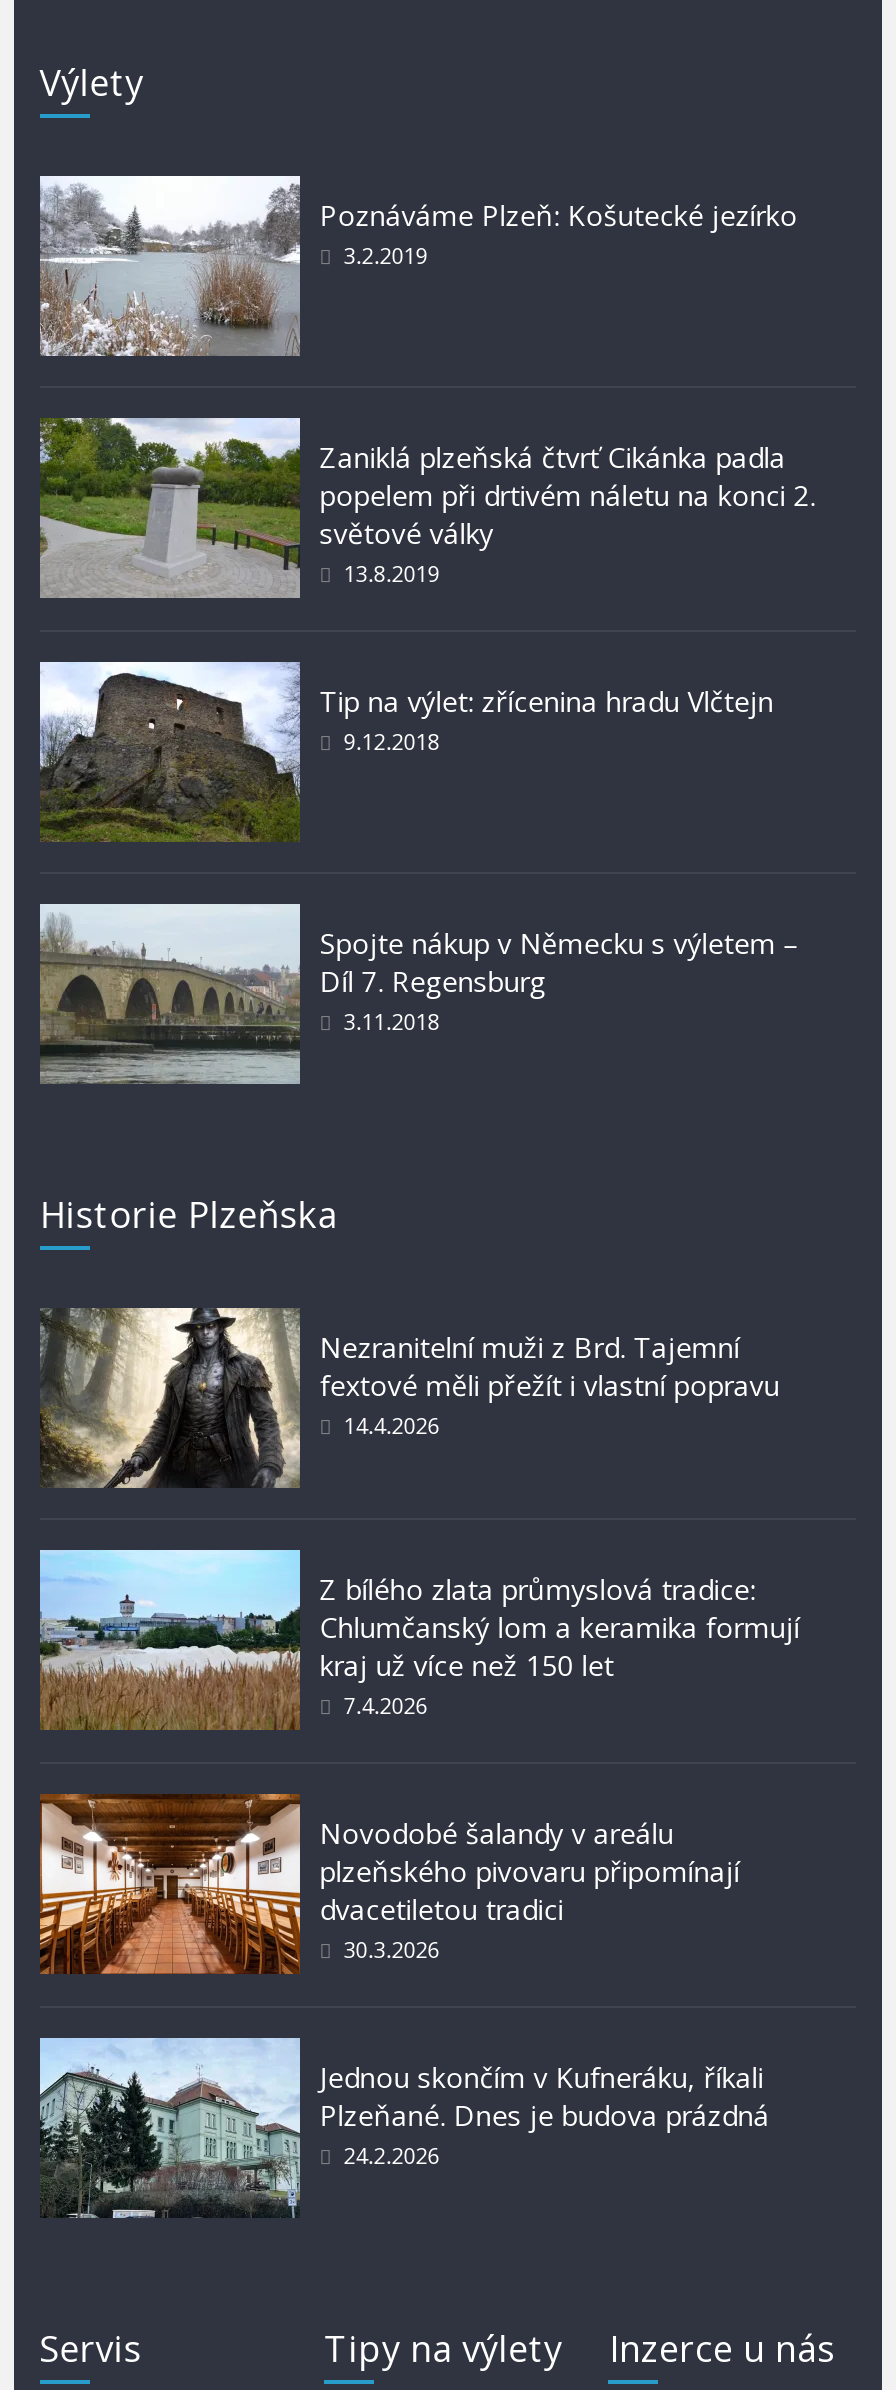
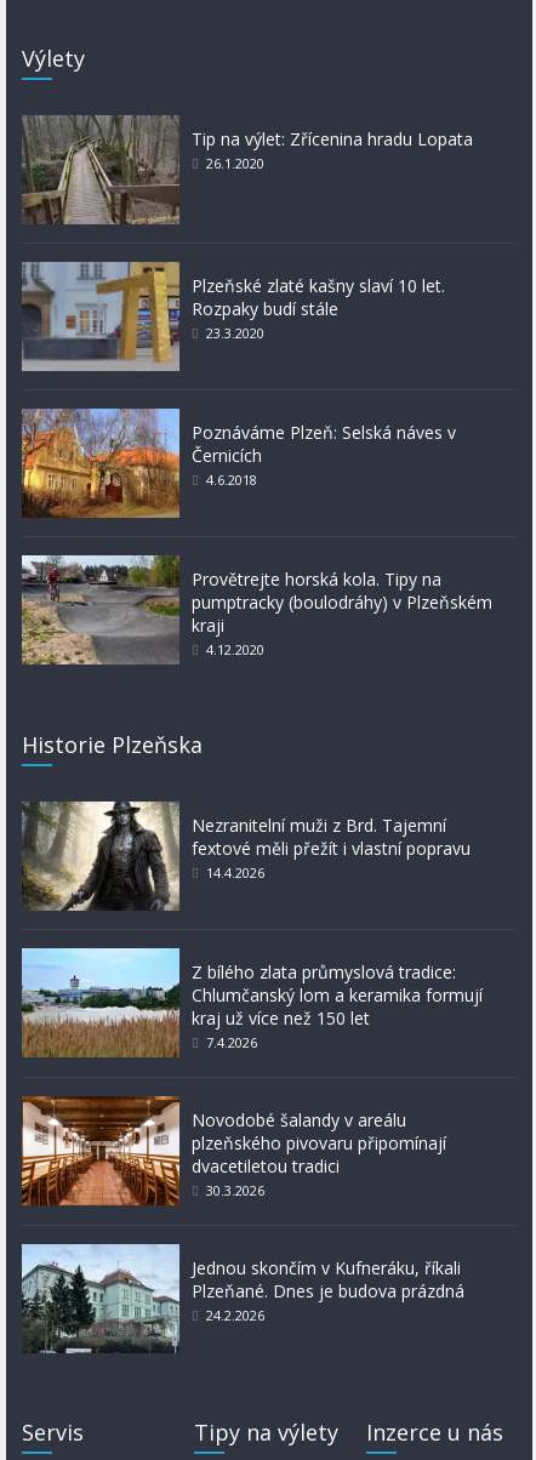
[38,173,798,357] [image] | Poznáváme Plzeň: Košutecké jezírko | 3.2.2019 -> [22,114,473,224] [image] | Tip na výlet: Zřícenina hradu Lopata | 26.1.2020
[38,415,816,589] [image] | Zaniklá plzeňská čtvrť Cikánka padla | popelem při drtivém náletu na konci 2. | světové války | 13.8.2019 -> [22,261,445,364] [image] | Plzeňské zlaté kašny slaví 10 let. | Rozpaky budí stále | 23.3.2020
[38,661,774,841] [image] | Tip na výlet: zřícenina hradu Vlčtejn | 9.12.2018 -> [21,407,456,519] [image] | Poznáváme Plzeň: Selská náves v | Černicích | 4.6.2018
[38,901,800,1085] [image] | Spojte nákup v Německu s výletem – | Díl 7. Regensburg | 3.11.2018 -> [21,555,492,665] [image] | Provětrejte horská kola. Tipy na | pumptracky (boulodráhy) v Plzeňském | kraji | 4.12.2020

